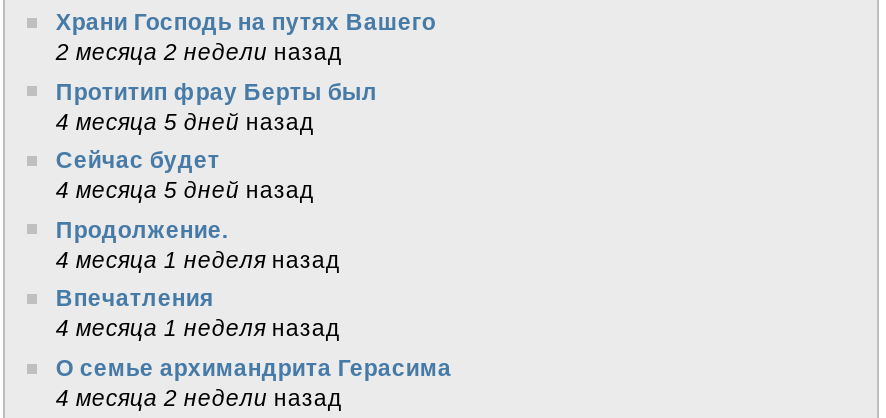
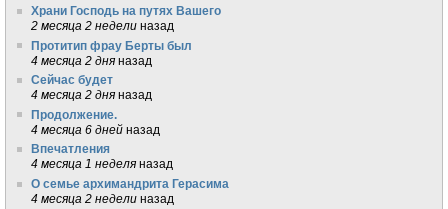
[56,108,314,134] 4 месяца 5 дней назад -> [31,54,152,67] 4 месяца 2 дня назад
[56,177,314,203] 4 месяца 5 дней назад -> [31,88,152,101] 4 месяца 2 дня назад
[56,246,340,272] 4 месяца 1 неделя назад -> [31,123,160,136] 4 месяца 6 дней назад

